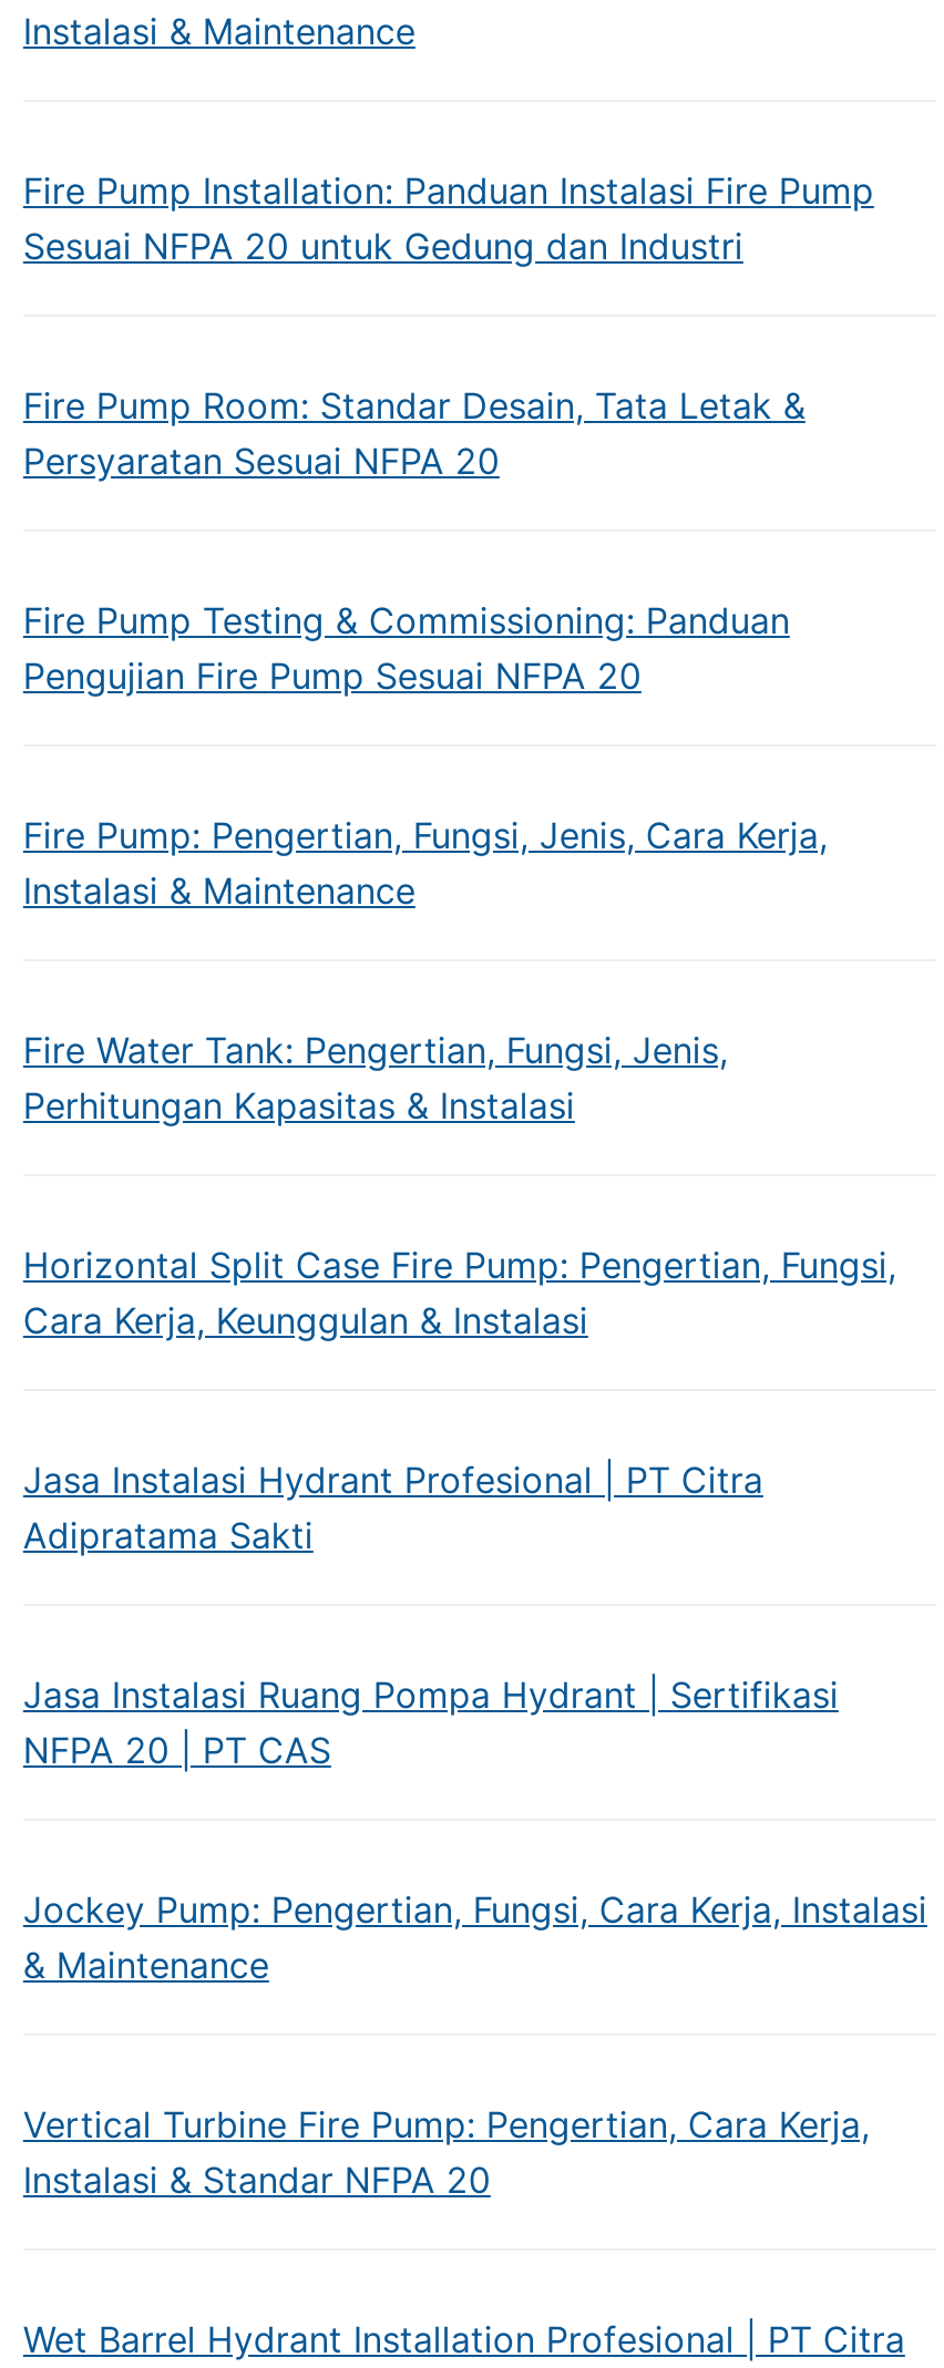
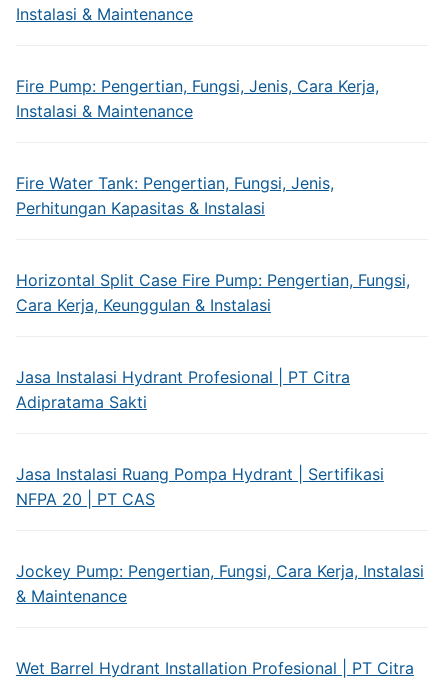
[23,168,874,268] Fire Pump Installation: Panduan Instalasi Fire Pump | Sesuai NFPA 20 untuk Gedung dan Industri -> none
[23,383,805,483] Fire Pump Room: Standar Desain, Tata Letak & | Persyaratan Sesuai NFPA 20 -> none
[23,598,790,698] Fire Pump Testing & Commissioning: Panduan | Pengujian Fire Pump Sesuai NFPA 20 -> none
[23,2102,870,2202] Vertical Turbine Fire Pump: Pengertian, Cara Kerja, | Instalasi & Standar NFPA 20 -> none

